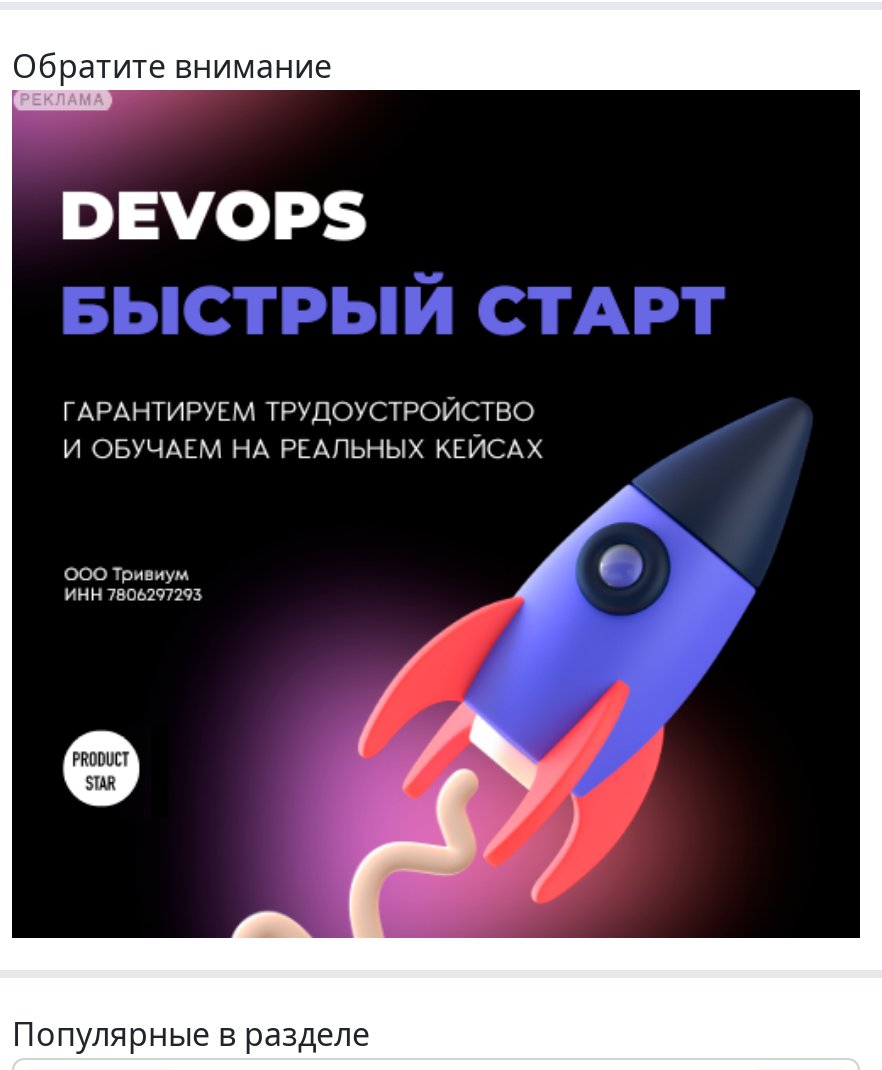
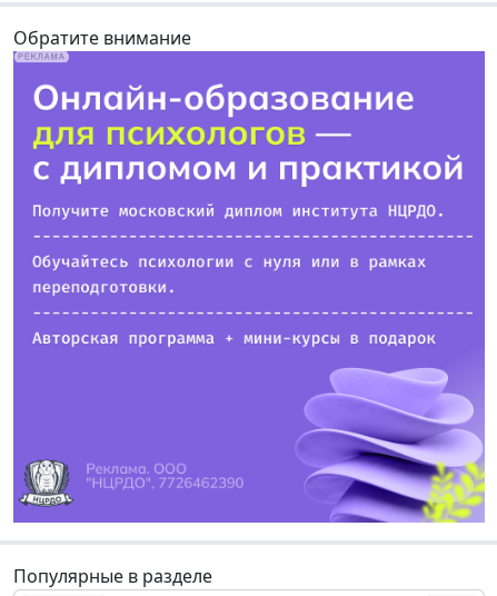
[10,88,862,940] [image] -> [12,50,486,524] [image]

